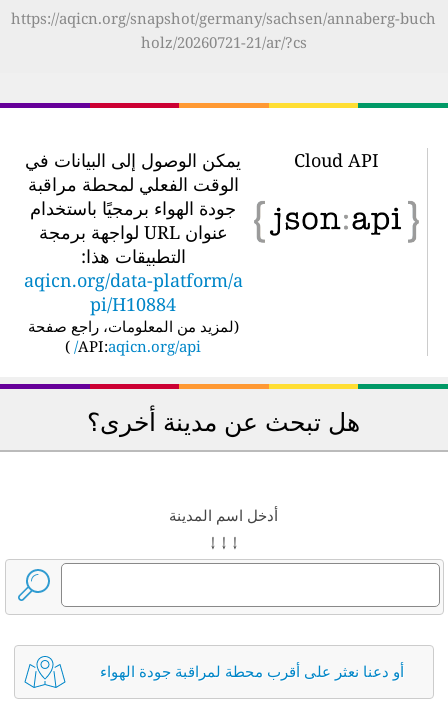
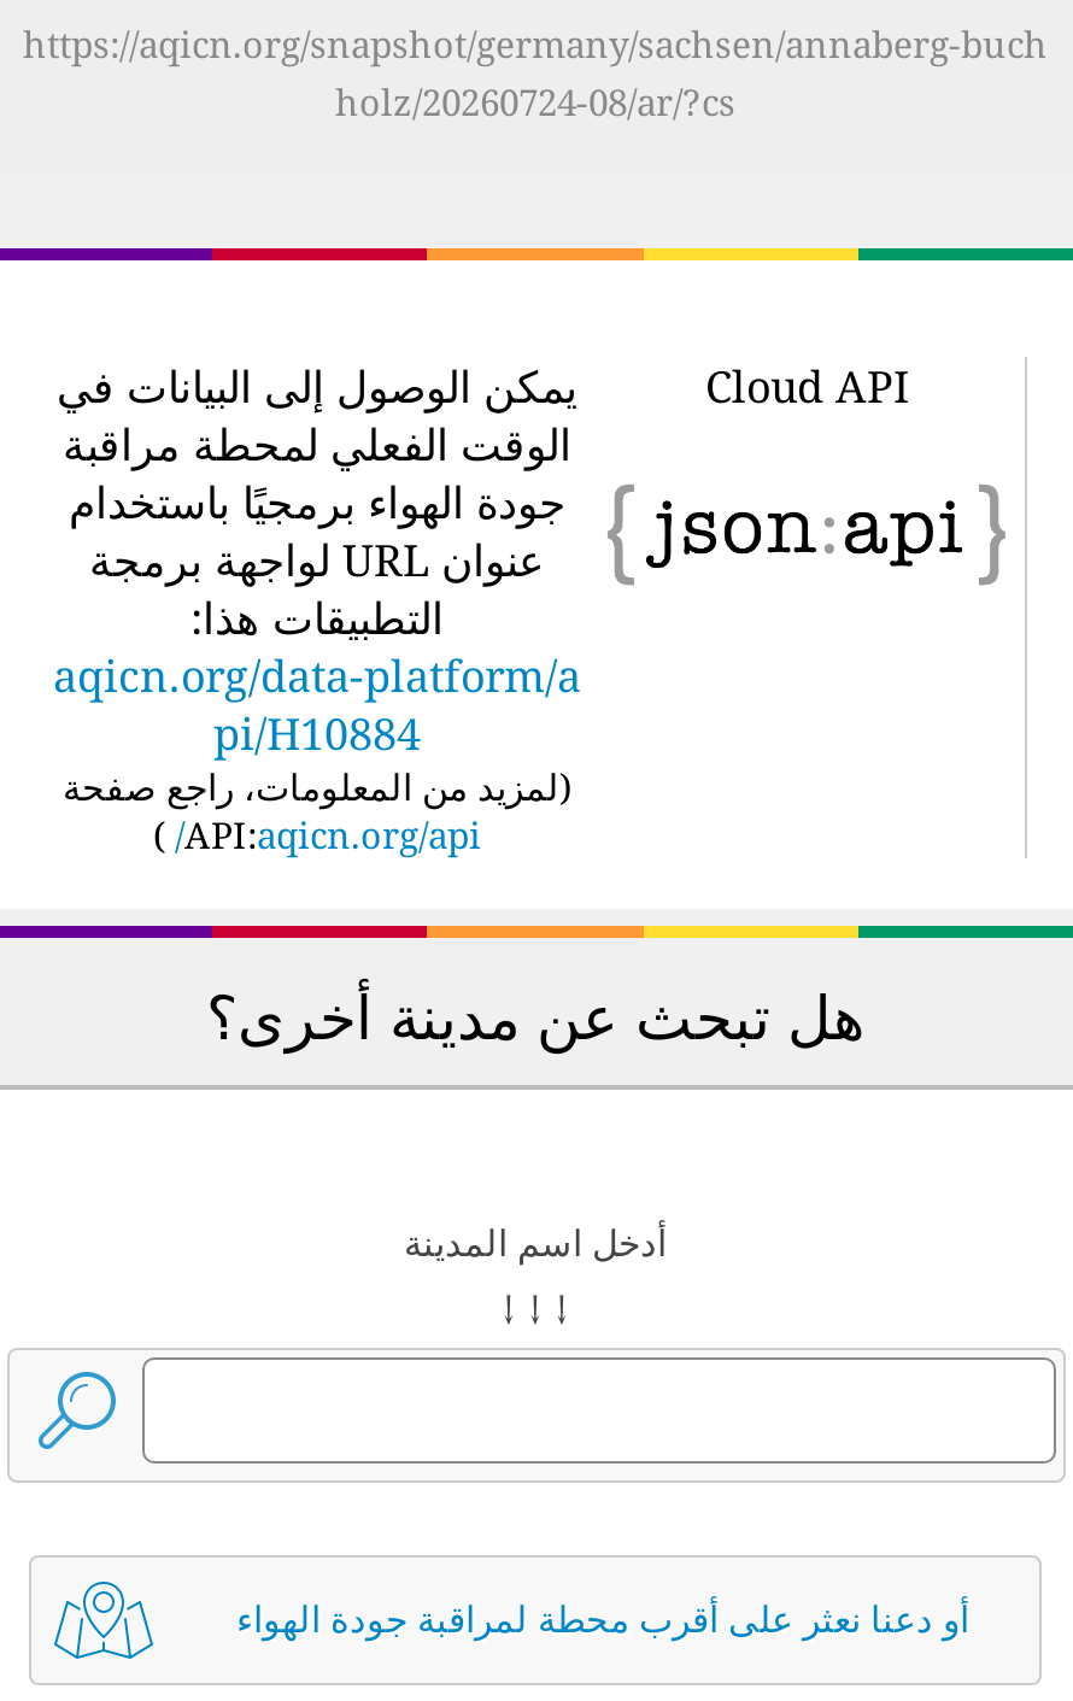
[146,32,312,52] holz/20260721-21/ar/?cs -> [347,76,747,125] holz/20260724-08/ar/?cs

